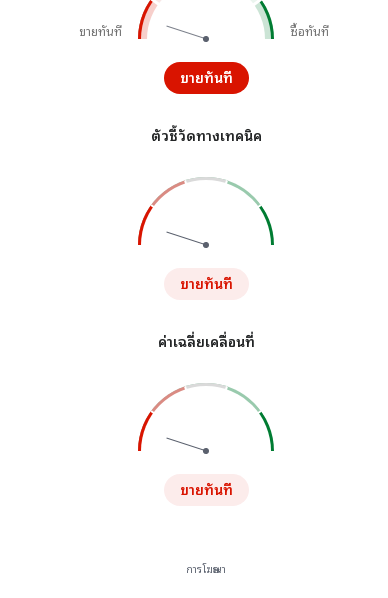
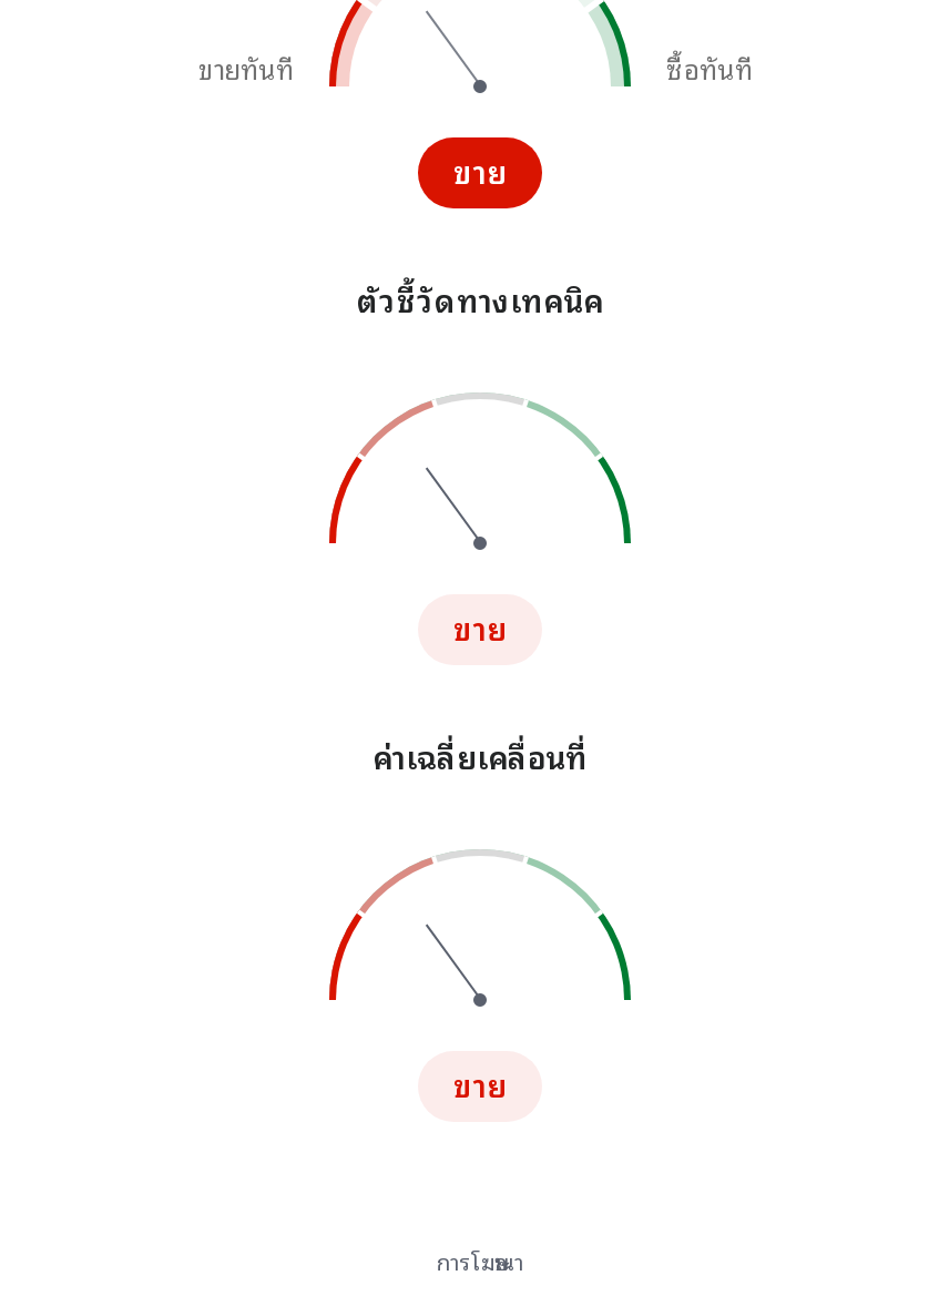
[179,69,232,86] ขายทันที -> [453,153,507,190] ขาย
[179,275,232,292] ขายทันที -> [453,609,507,647] ขาย
[179,481,232,498] ขายทันที -> [453,1066,507,1104] ขาย

